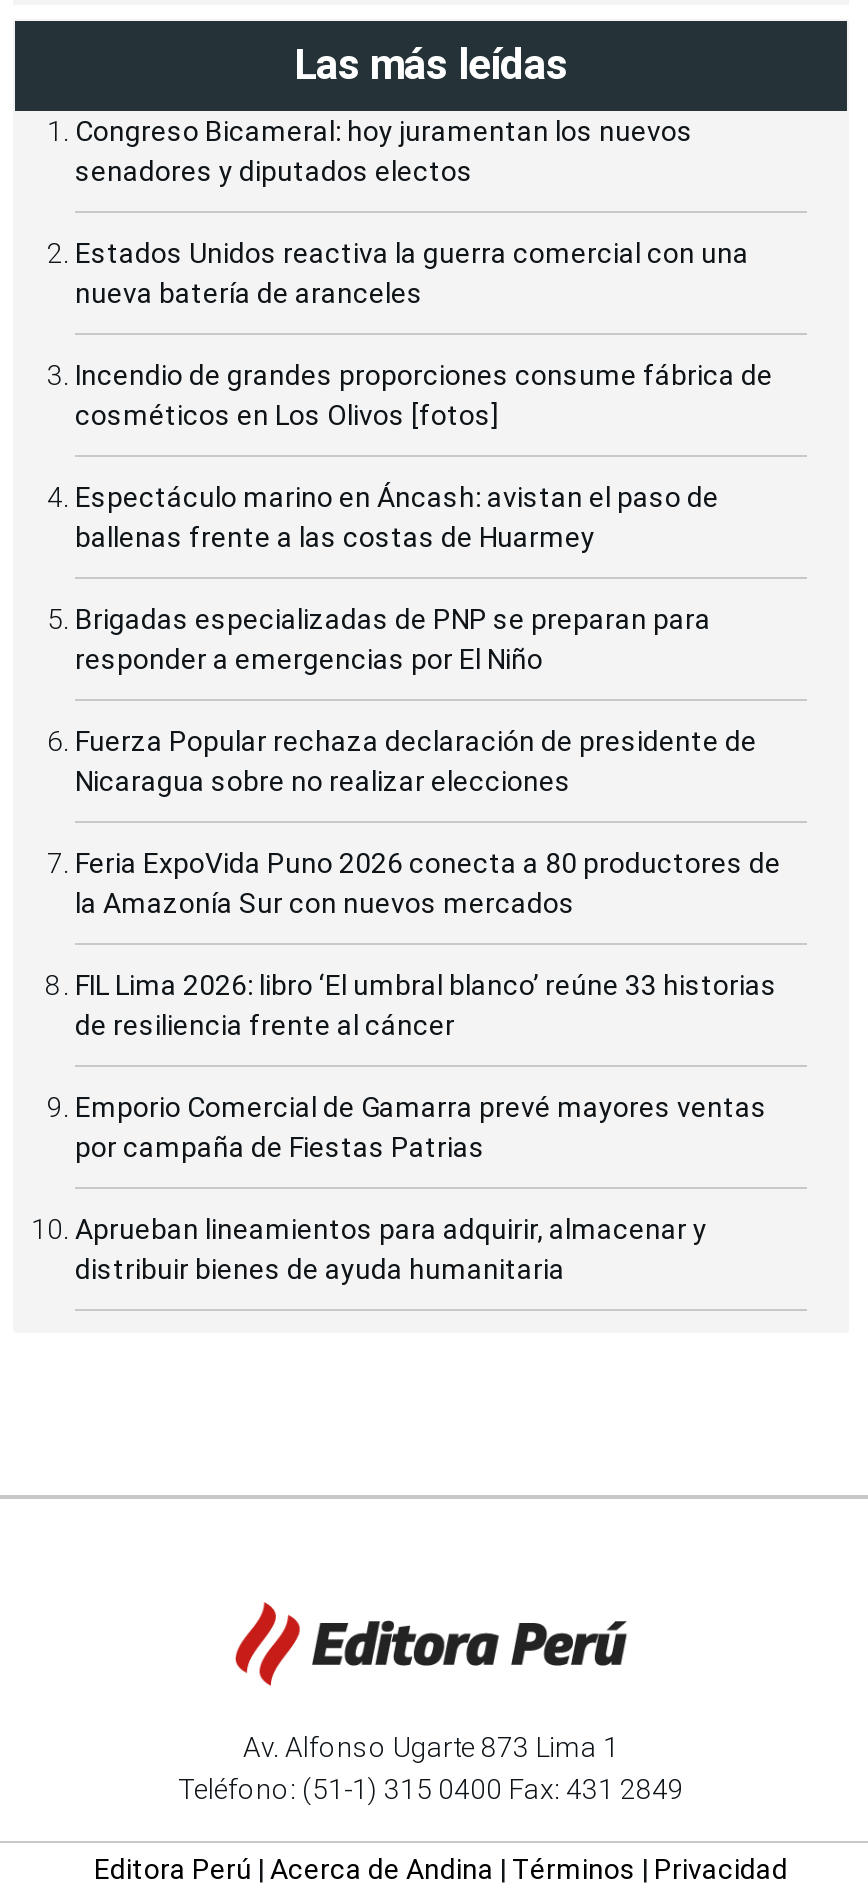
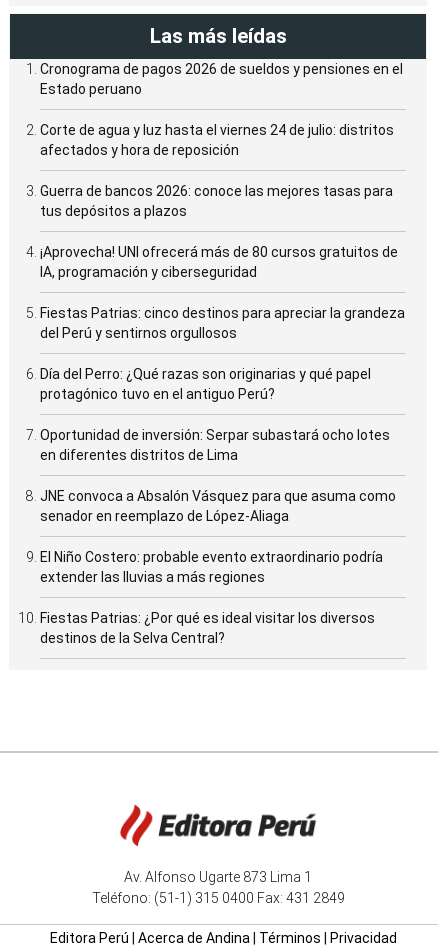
[75,116,693,188] Congreso Bicameral: hoy juramentan los nuevos | senadores y diputados electos -> [40,61,403,97] Cronograma de pagos 2026 de sueldos y pensiones en el | Estado peruano
[75,238,749,310] Estados Unidos reactiva la guerra comercial con una | nueva batería de aranceles -> [40,122,394,158] Corte de agua y luz hasta el viernes 24 de julio: distritos | afectados y hora de reposición
[75,360,773,432] Incendio de grandes proporciones consume fábrica de | cosméticos en Los Olivos [fotos] -> [40,183,393,219] Guerra de bancos 2026: conoce las mejores tasas para | tus depósitos a plazos
[75,482,719,554] Espectáculo marino en Áncash: avistan el paso de | ballenas frente a las costas de Huarmey -> [40,244,398,280] ¡Aprovecha! UNI ofrecerá más de 80 cursos gratuitos de | IA, programación y ciberseguridad
[75,604,711,676] Brigadas especializadas de PNP se preparan para | responder a emergencias por El Niño -> [40,305,405,341] Fiestas Patrias: cinco destinos para apreciar la grandeza | del Perú y sentirnos orgullosos
[75,726,757,798] Fuerza Popular rechaza declaración de presidente de | Nicaragua sobre no realizar elecciones -> [40,366,371,402] Día del Perro: ¿Qué razas son originarias y qué papel | protagónico tuvo en el antiguo Perú?
[75,848,781,920] Feria ExpoVida Puno 2026 conecta a 80 productores de | la Amazonía Sur con nuevos mercados -> [40,427,390,463] Oportunidad de inversión: Serpar subastará ocho lotes | en diferentes distritos de Lima
[75,970,777,1042] FIL Lima 2026: libro ‘El umbral blanco’ reúne 33 historias | de resiliencia frente al cáncer -> [40,488,396,524] JNE convoca a Absalón Vásquez para que asuma como | senador en reemplazo de López-Aliaga
[75,1092,767,1164] Emporio Comercial de Gamarra prevé mayores ventas | por campaña de Fiestas Patrias -> [40,549,383,585] El Niño Costero: probable evento extraordinario podría | extender las lluvias a más regiones
[75,1214,707,1286] Aprueban lineamientos para adquirir, almacenar y | distribuir bienes de ayuda humanitaria -> [40,610,375,646] Fiestas Patrias: ¿Por qué es ideal visitar los diversos | destinos de la Selva Central?

